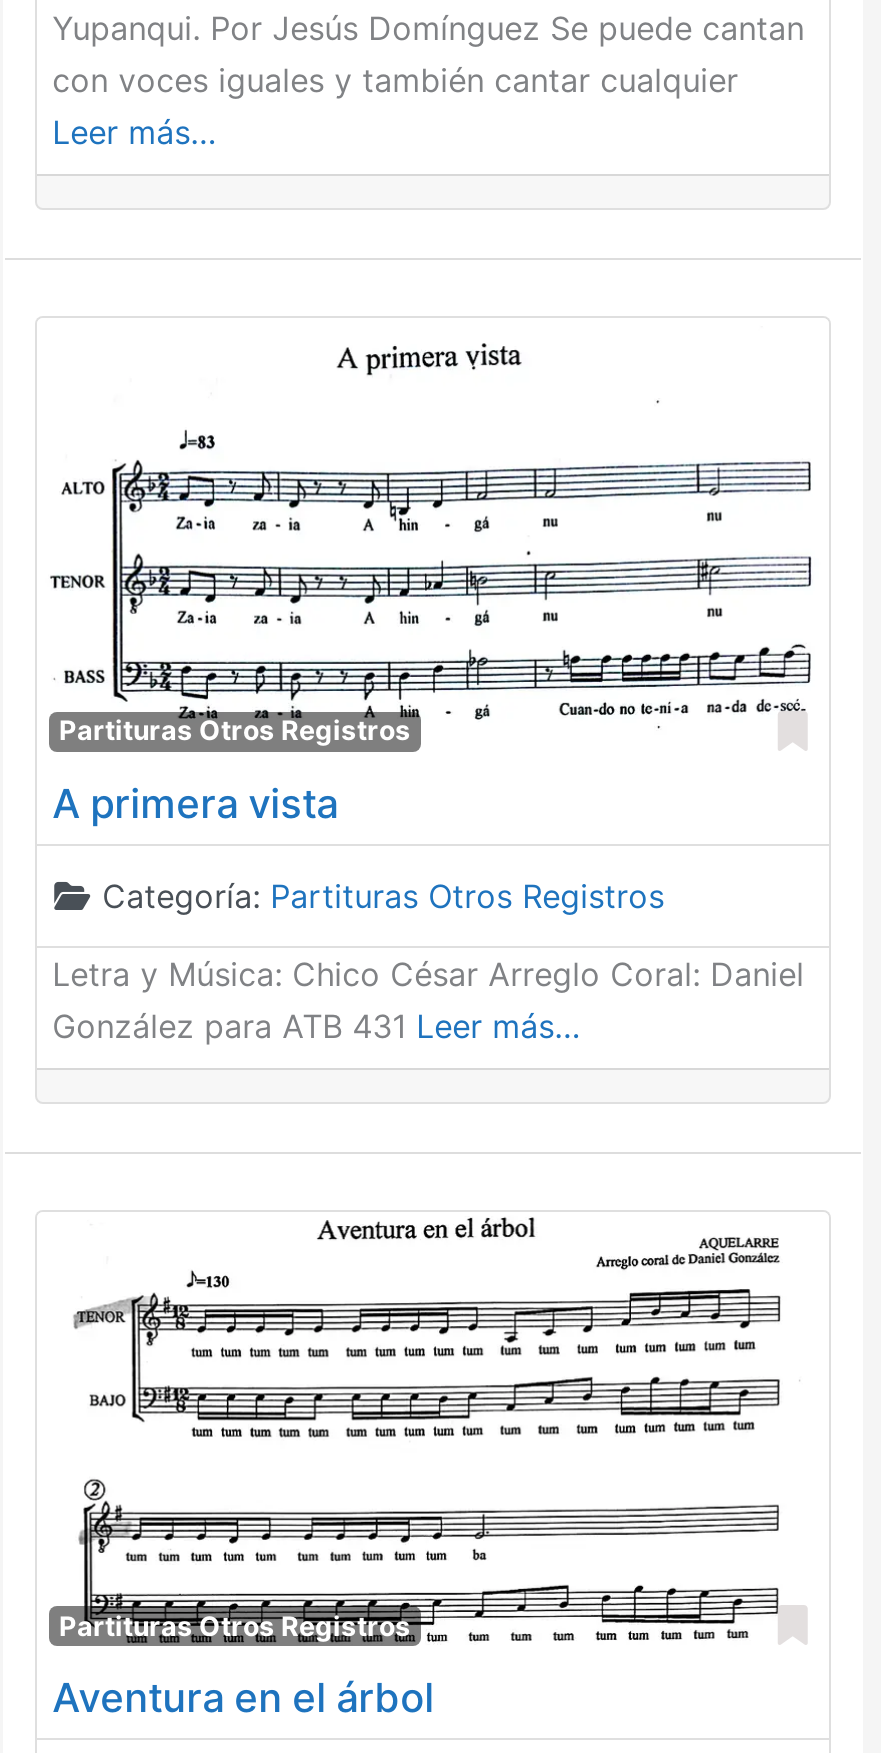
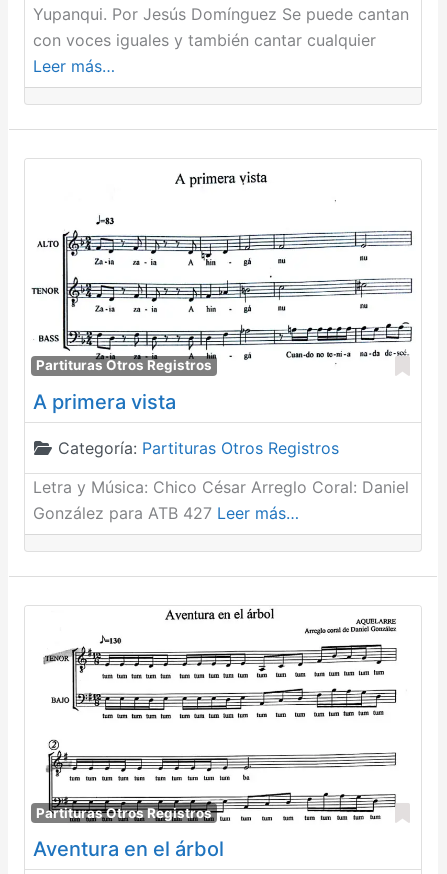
[52,1005,580,1045] González para ATB 431 Leer más… -> [33,503,299,523] González para ATB 427 Leer más…

